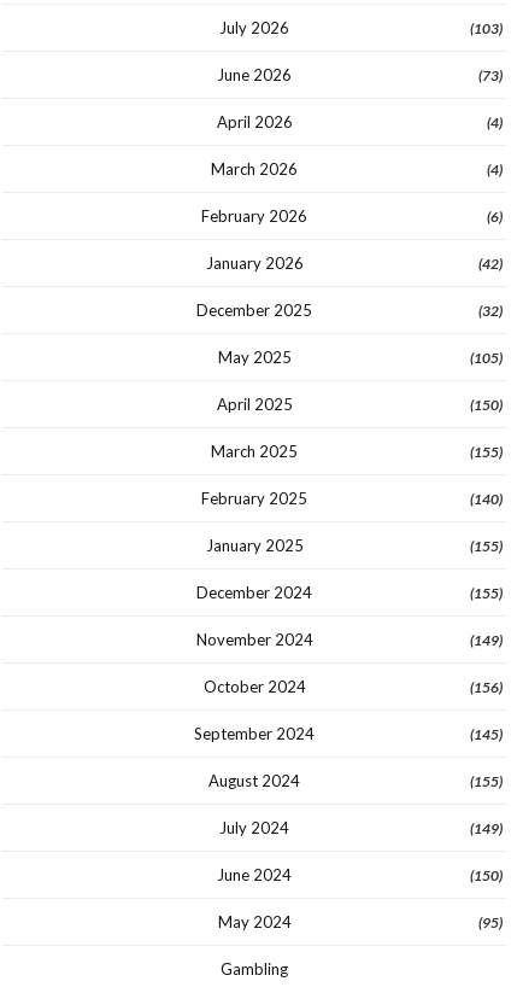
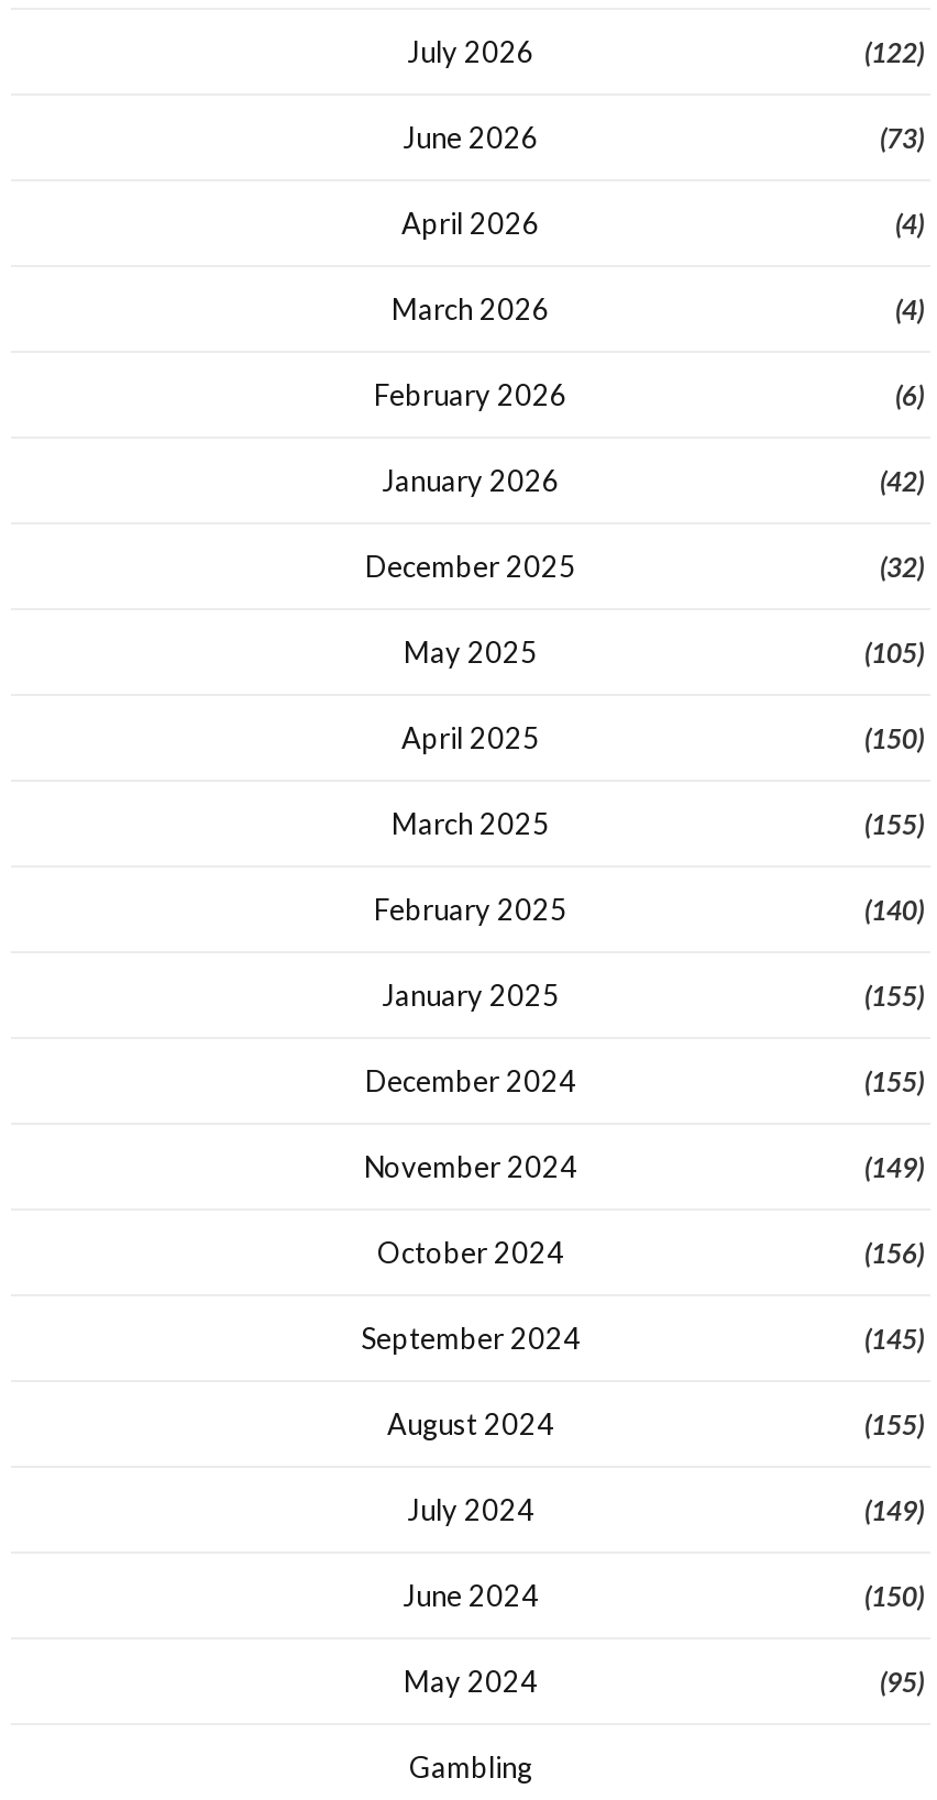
[470,19,503,37] (103) -> [864,36,924,69] (122)

